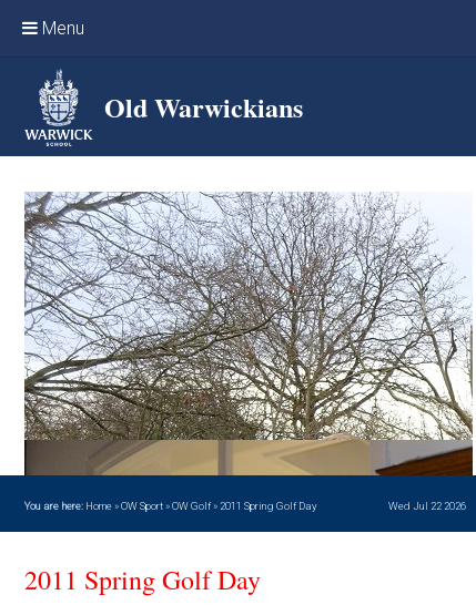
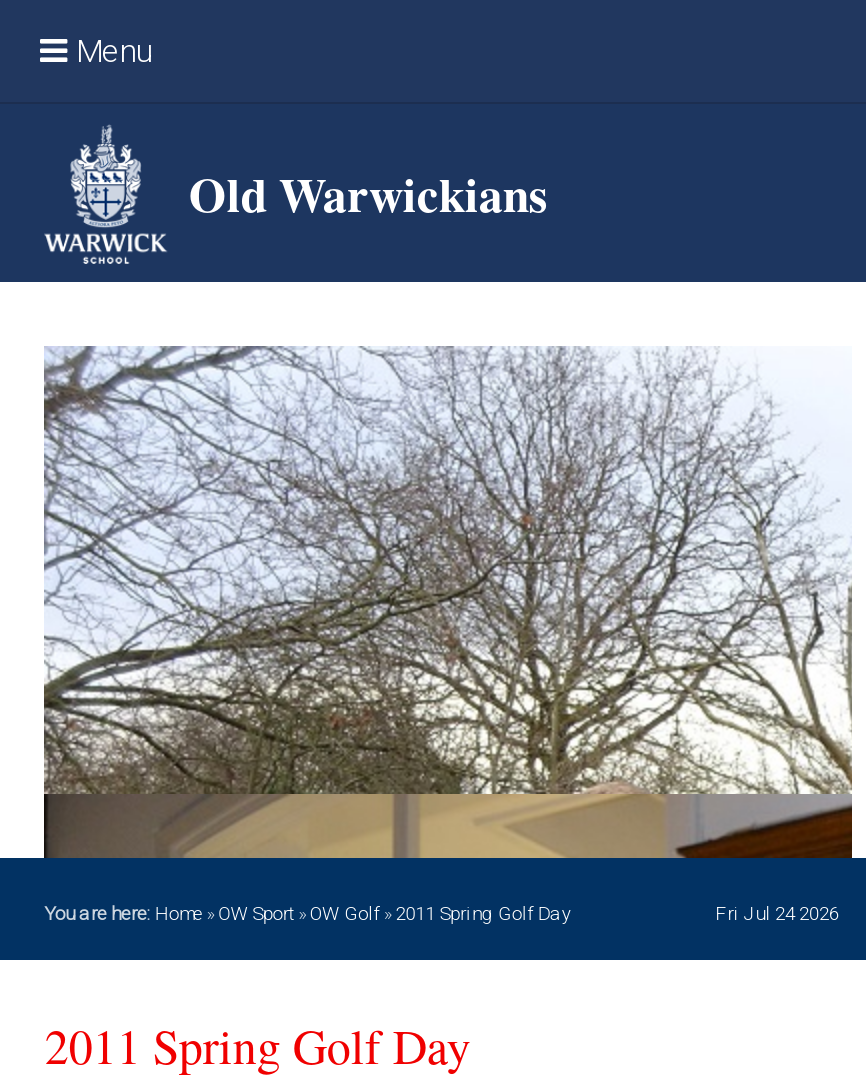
[388,500,466,512] Wed Jul 22 2026 -> [715,902,839,924] Fri Jul 24 2026

